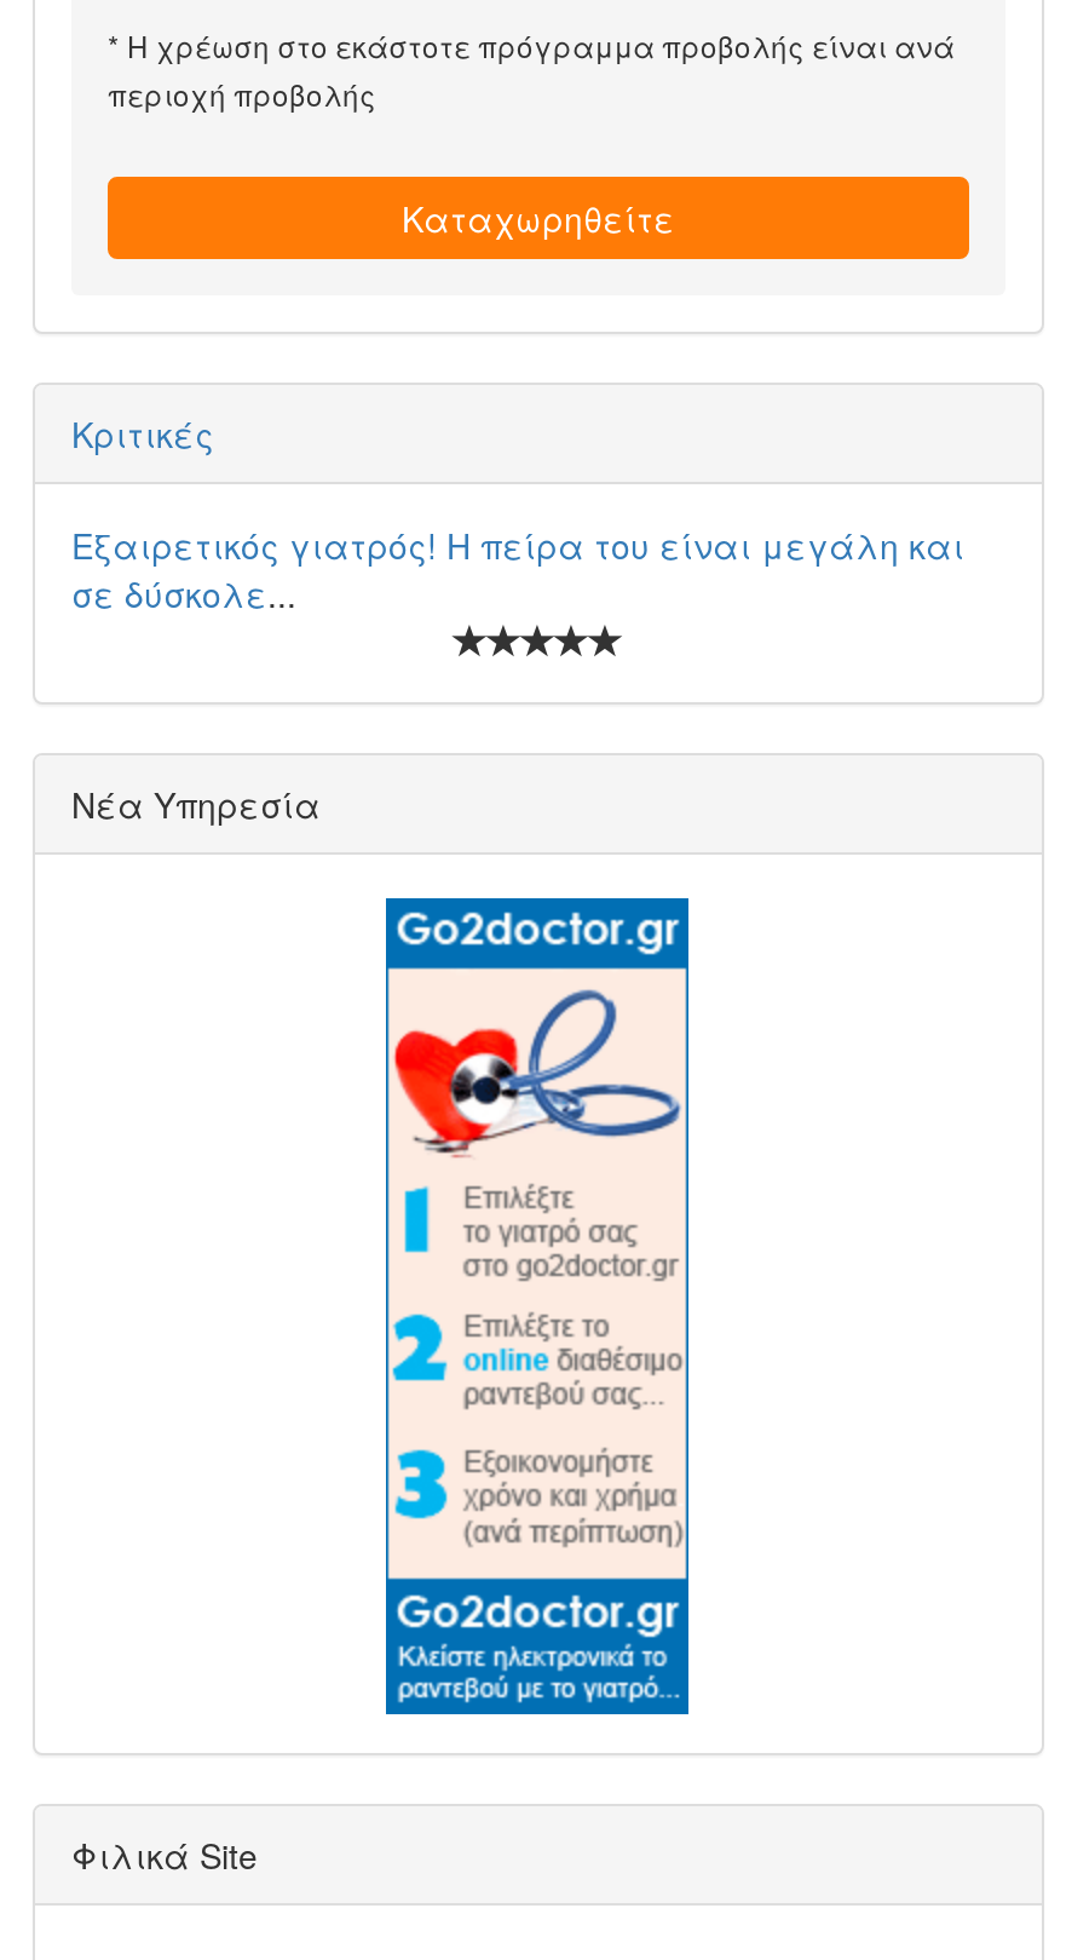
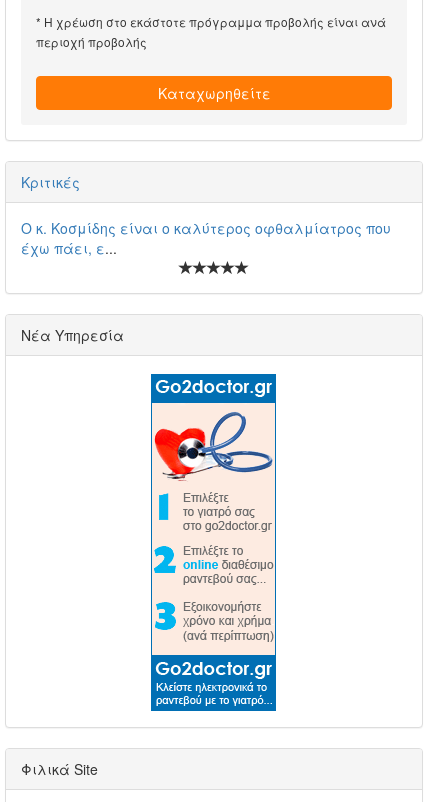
[71,521,964,617] Εξαιρετικός γιατρός! Η πείρα του είναι μεγάλη και | σε δύσκολε... -> [21,218,391,258] Ο κ. Κοσμίδης είναι ο καλύτερος οφθαλμίατρος που | έχω πάει, ε...

